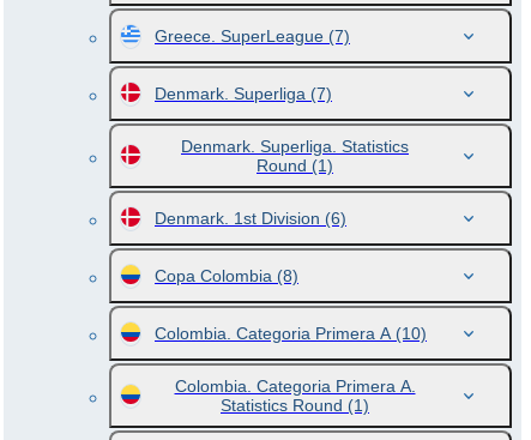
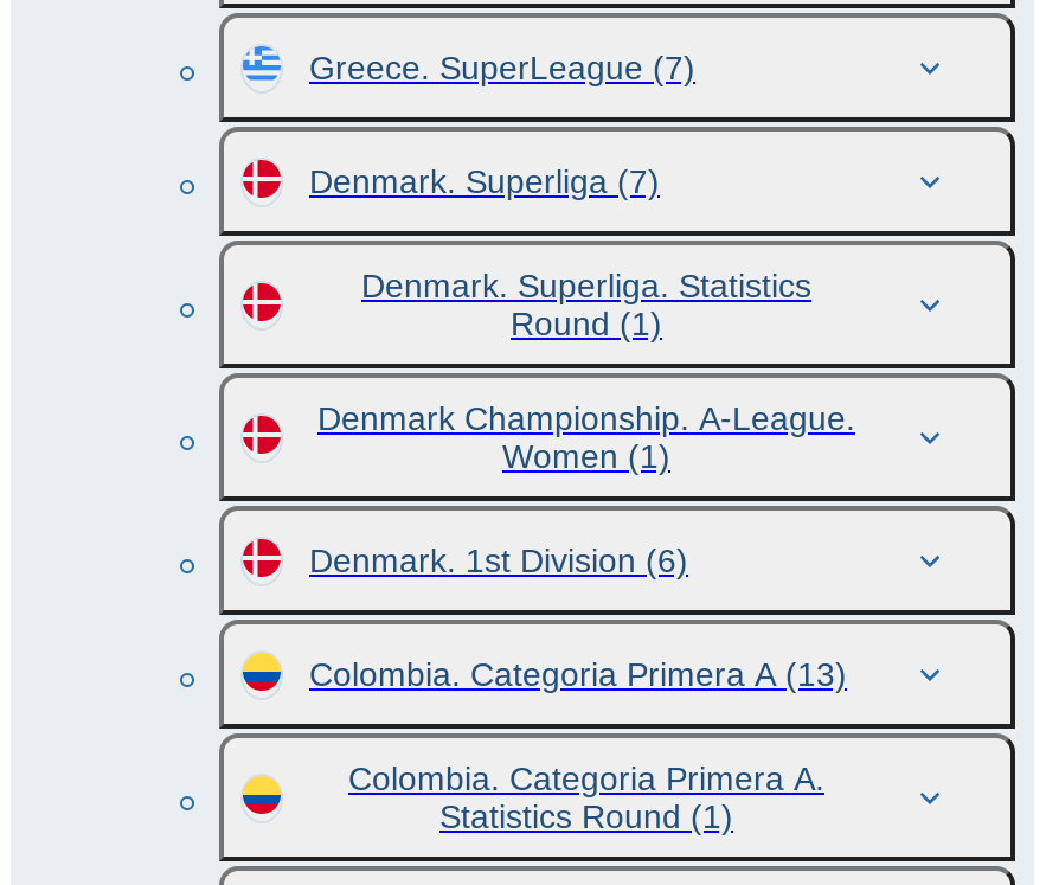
none -> [317,399,855,475] Denmark Championship. A-League. | Women (1)
moved [155,209,346,228] -> [309,541,688,579]: Denmark. 1st Division (6)
[155,266,427,343] Copa Colombia (8) | Colombia. Categoria Primera A (10) -> [309,655,847,693] Colombia. Categoria Primera A (13)

